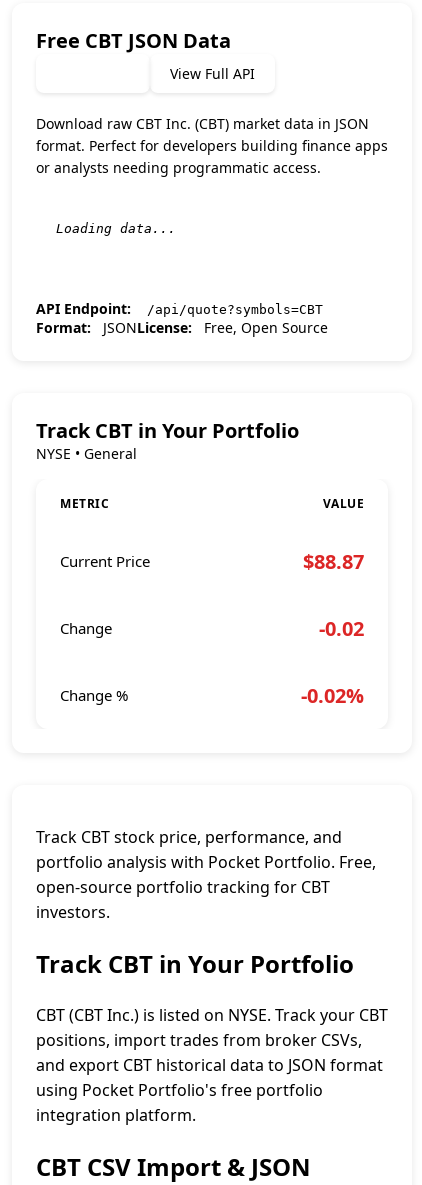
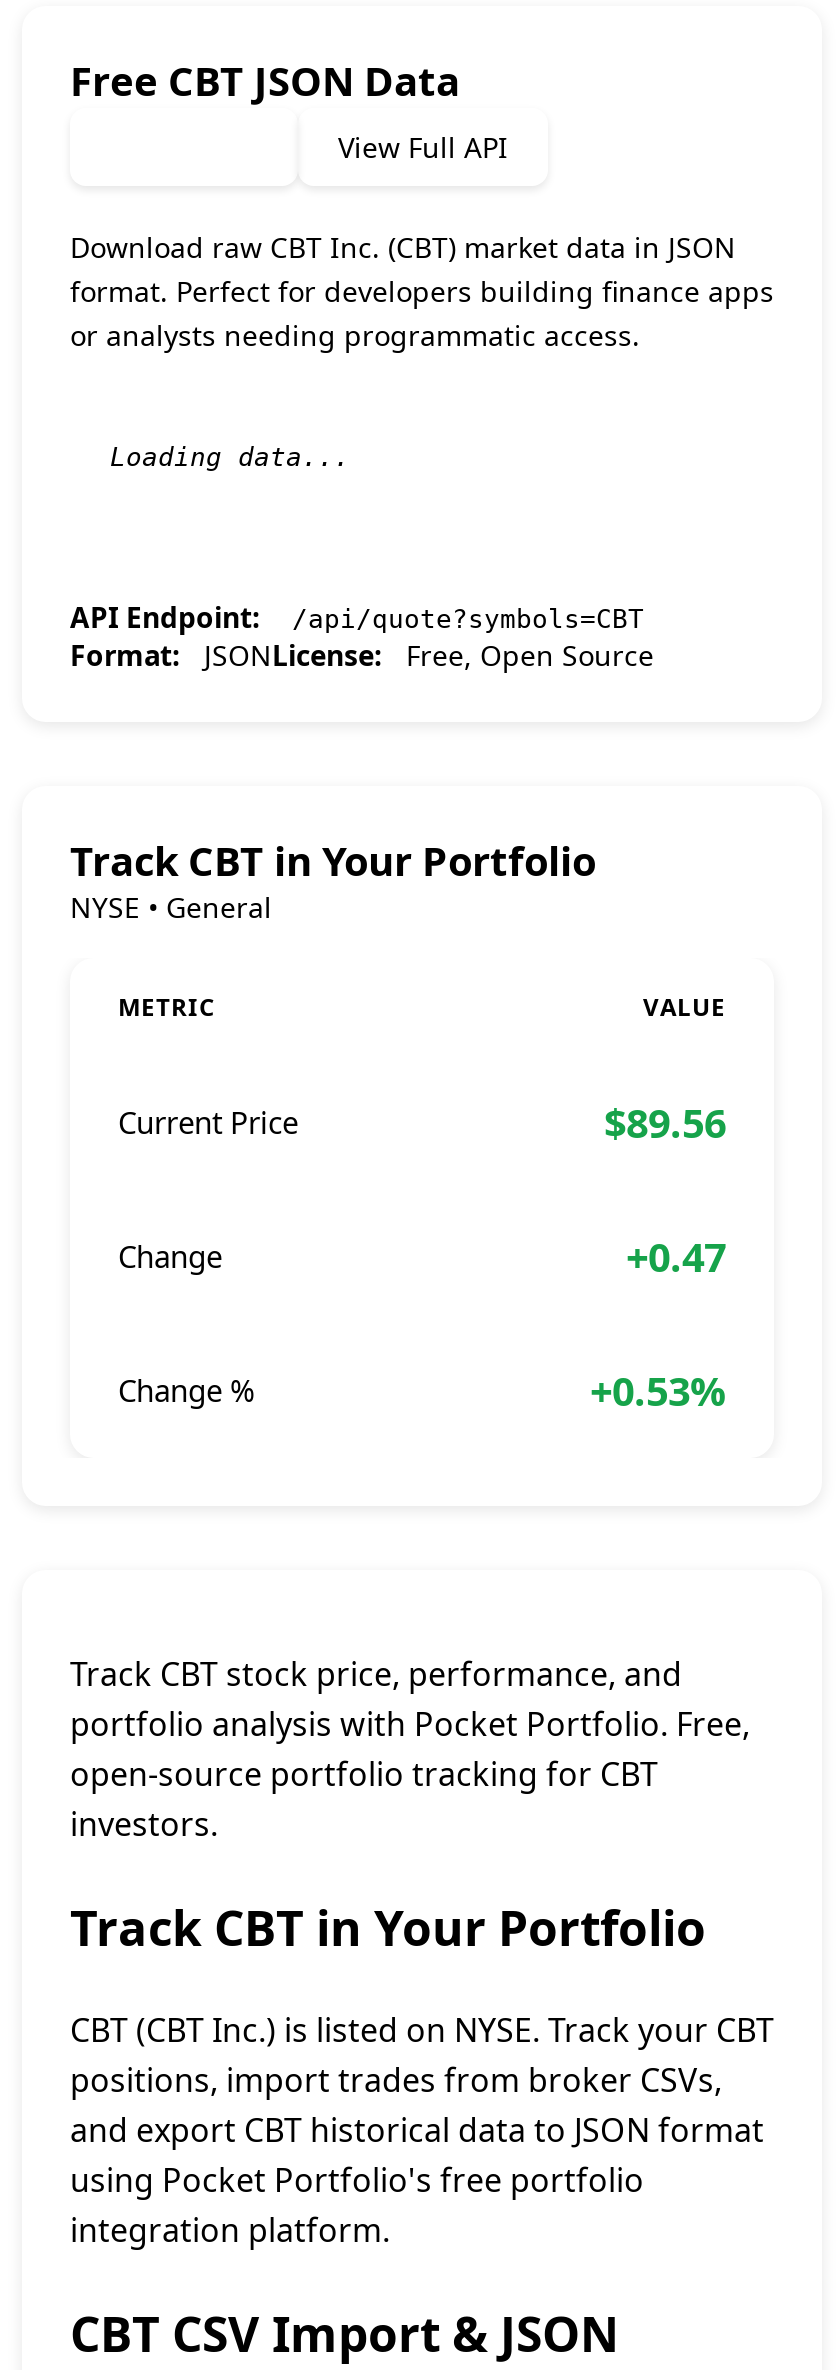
[303,548,364,575] $88.87 -> [604,1096,726,1150] $89.56
[319,615,364,642] -0.02 -> [626,1230,726,1284] +0.47
[301,682,364,709] -0.02% -> [590,1364,726,1418] +0.53%

